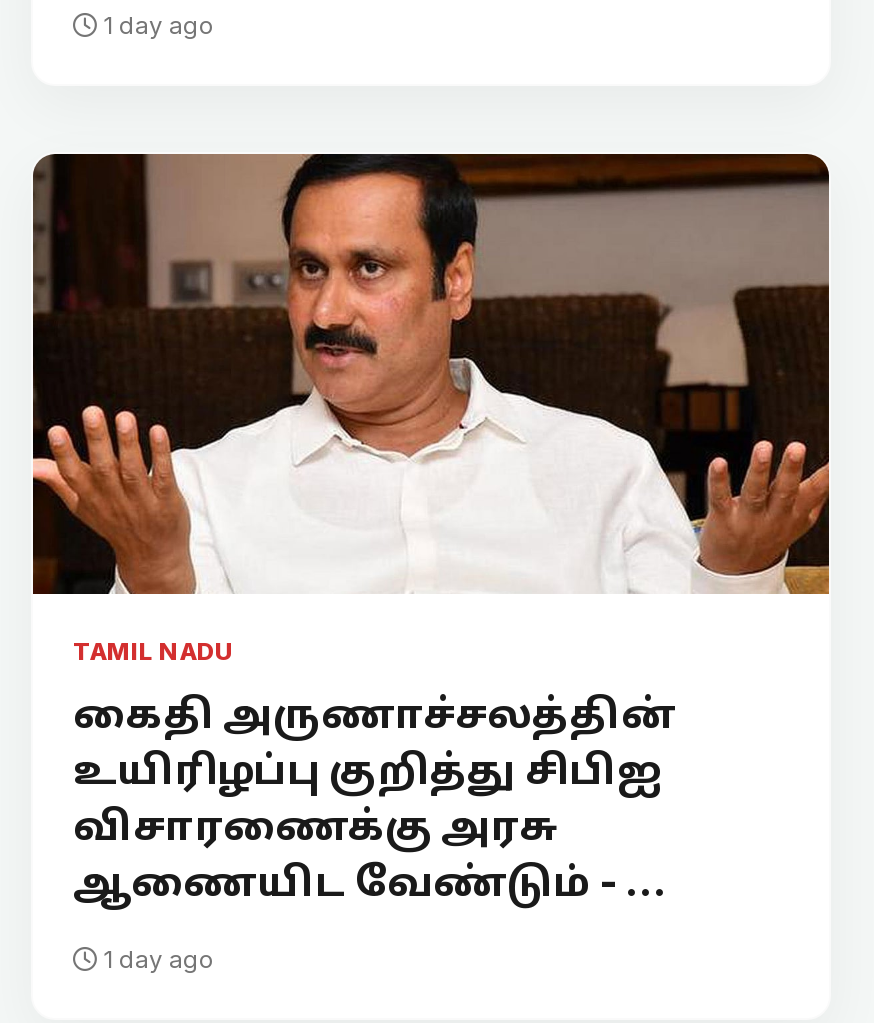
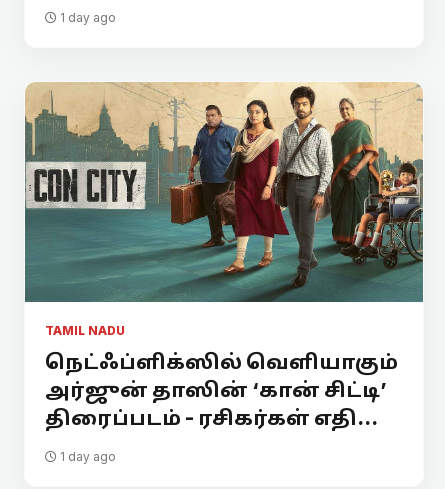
[31,152,831,596] [image] -> [24,82,424,303] [image]
[73,690,677,906] கைதி அருணாச்சலத்தின் | உயிரிழப்பு குறித்து சிபிஐ | விசாரணைக்கு அரசு | ஆணையிட வேண்டும் - ... -> [45,350,398,430] நெட்ஃப்ளிக்ஸில் வெளியாகும் | அர்ஜுன் தாஸின் ‘கான் சிட்டி’ | திரைப்படம் - ரசிகர்கள் எதி...

